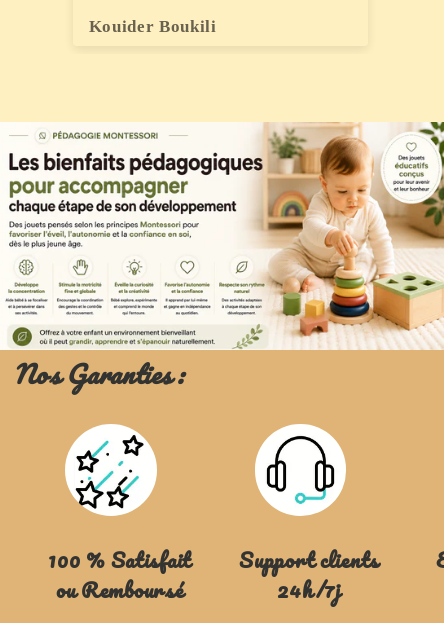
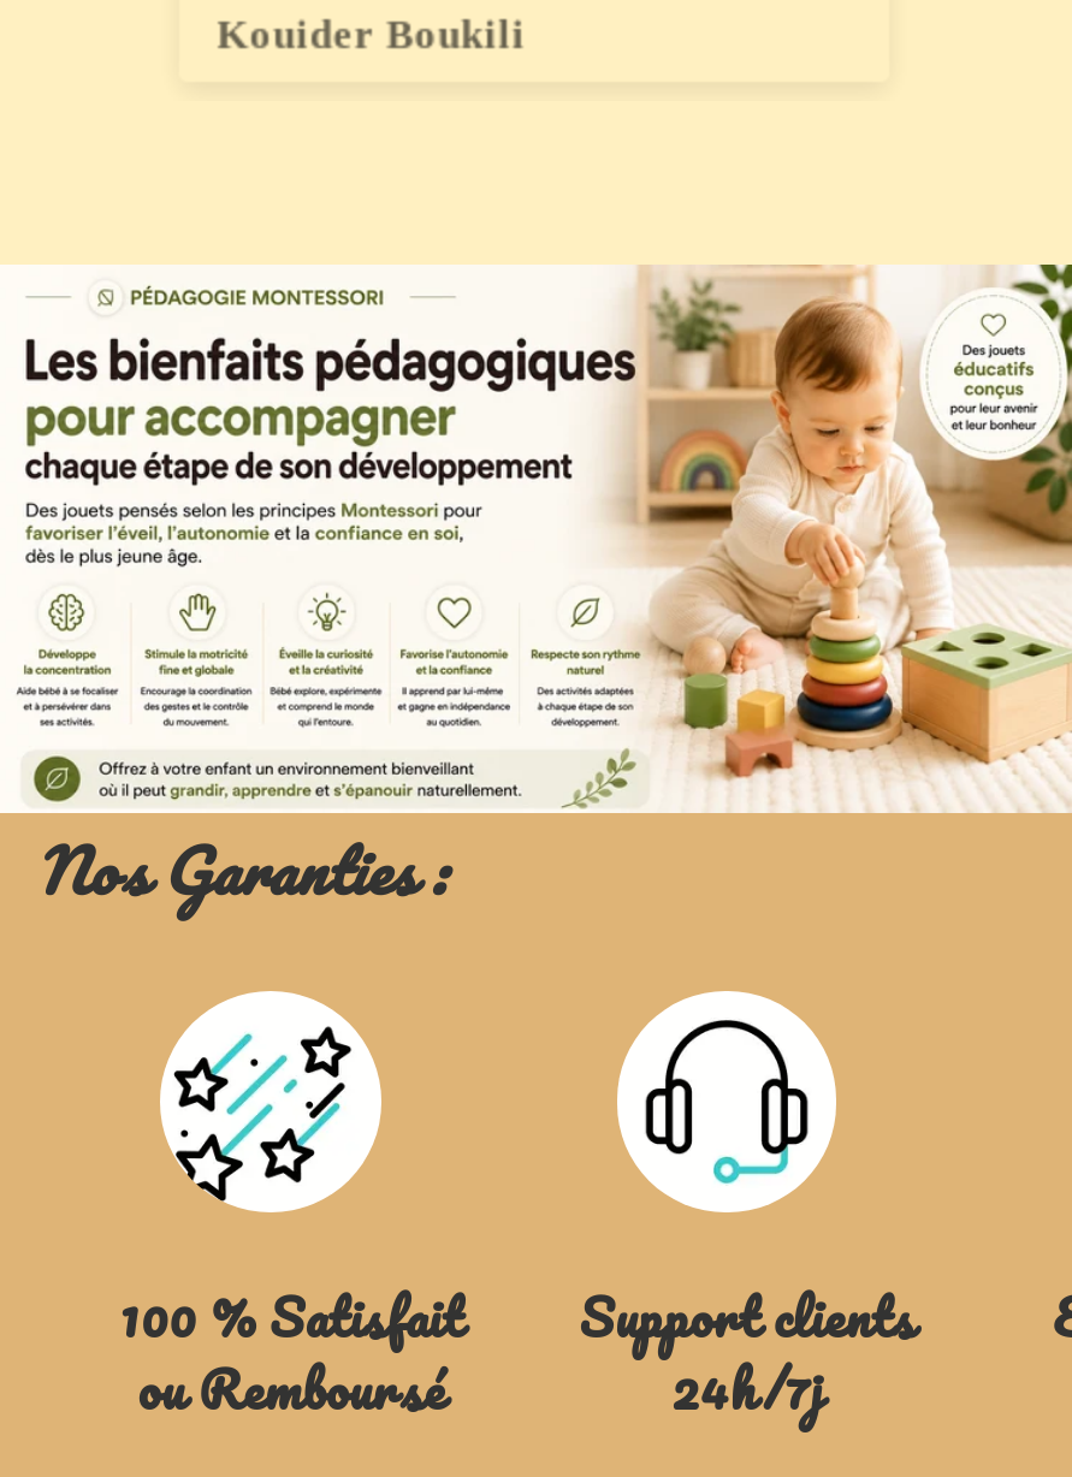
[71,434,144,512] [image] -> [172,1018,353,1203] [image]

